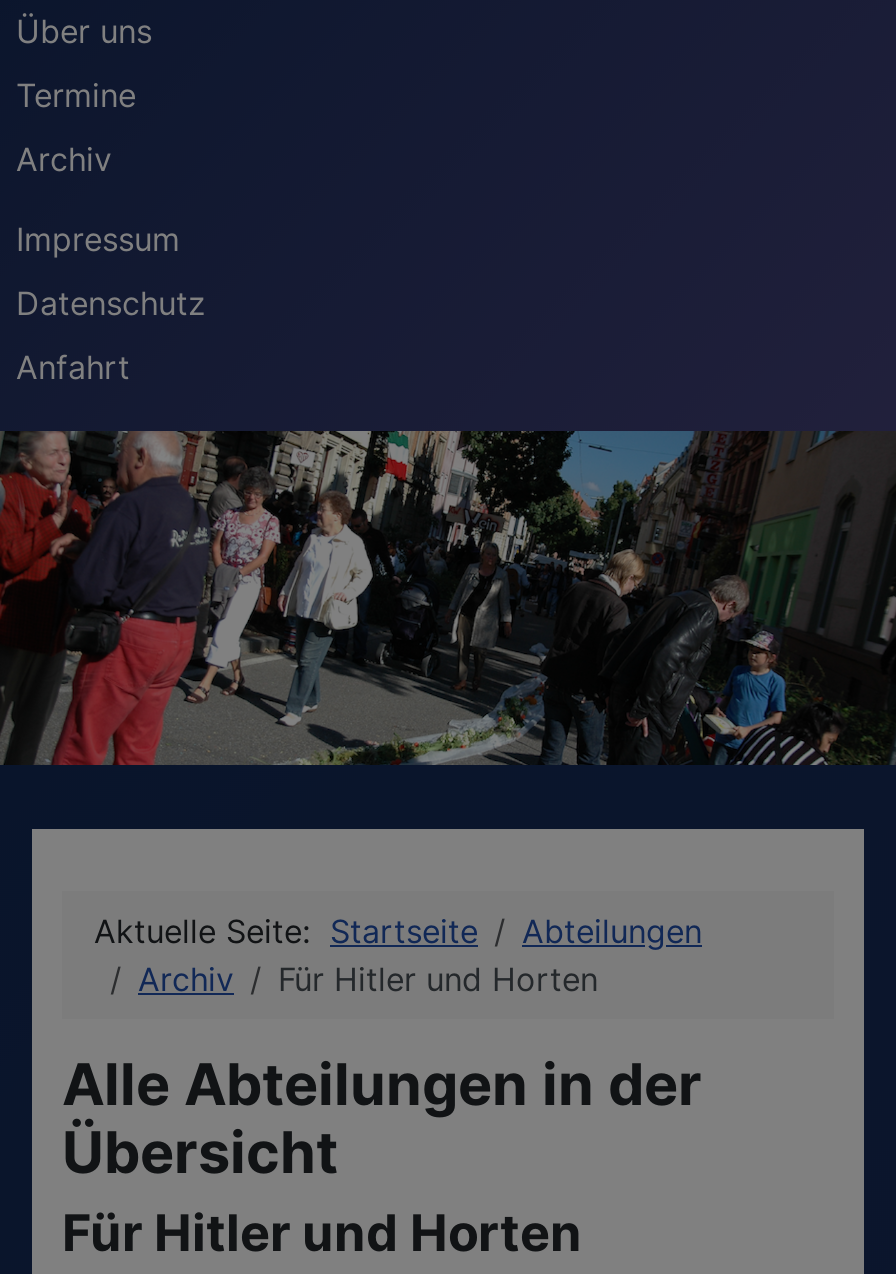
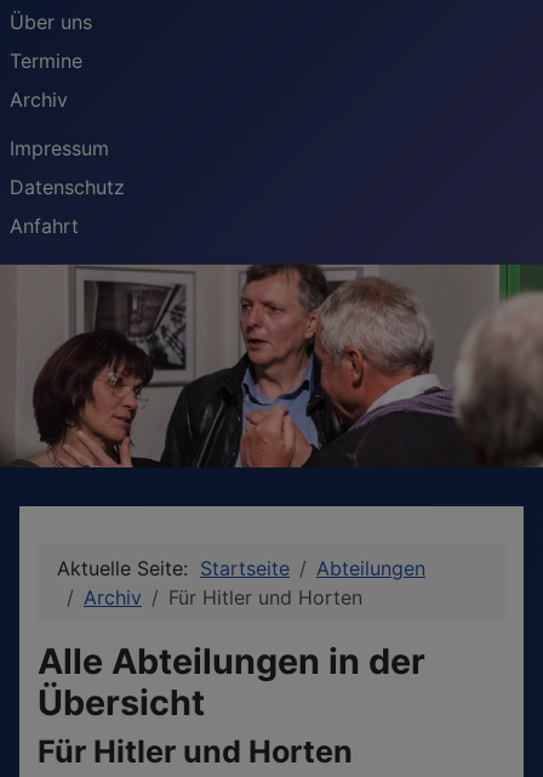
[6,429,890,767] [image] -> [4,263,539,469] [image]

